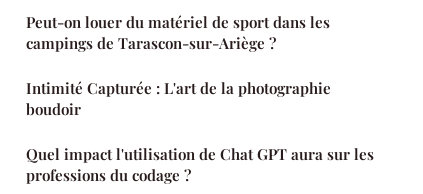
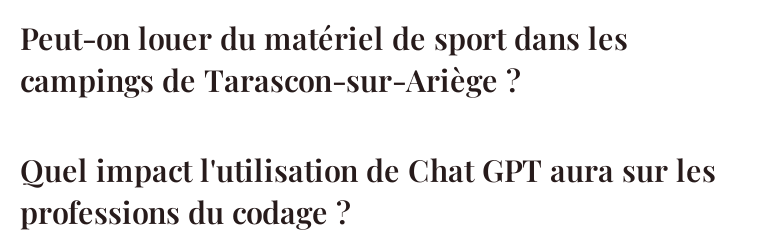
[26,78,331,119] Intimité Capturée : L'art de la photographie | boudoir -> none

